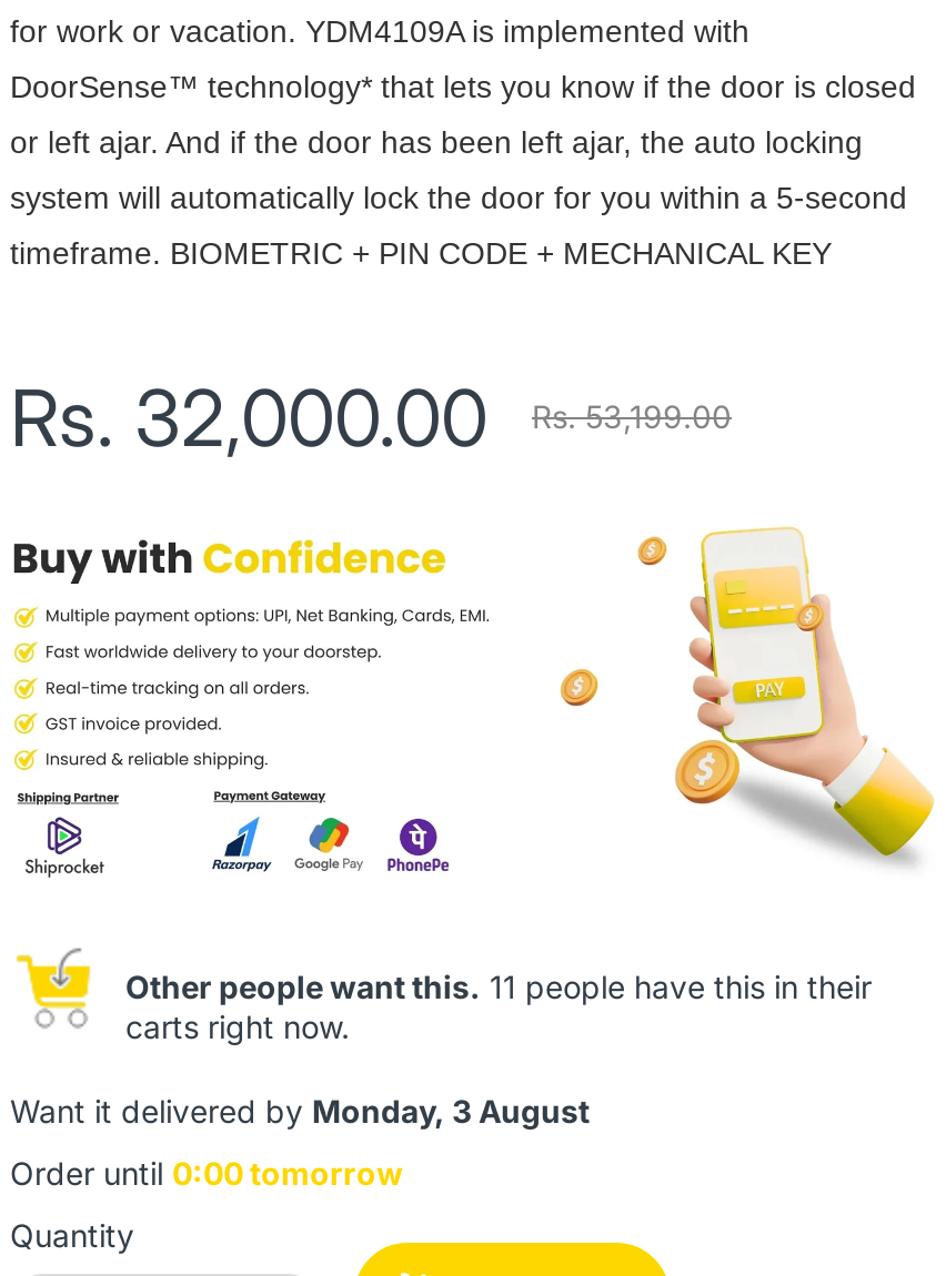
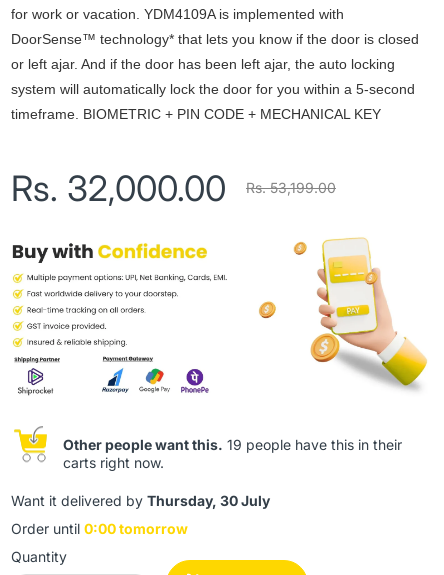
[125,968,872,1006] Other people want this. 11 people have this in their -> [63,436,402,453] Other people want this. 19 people have this in their
[10,1093,590,1130] Want it delivered by Monday, 3 August -> [11,492,270,509] Want it delivered by Thursday, 30 July

